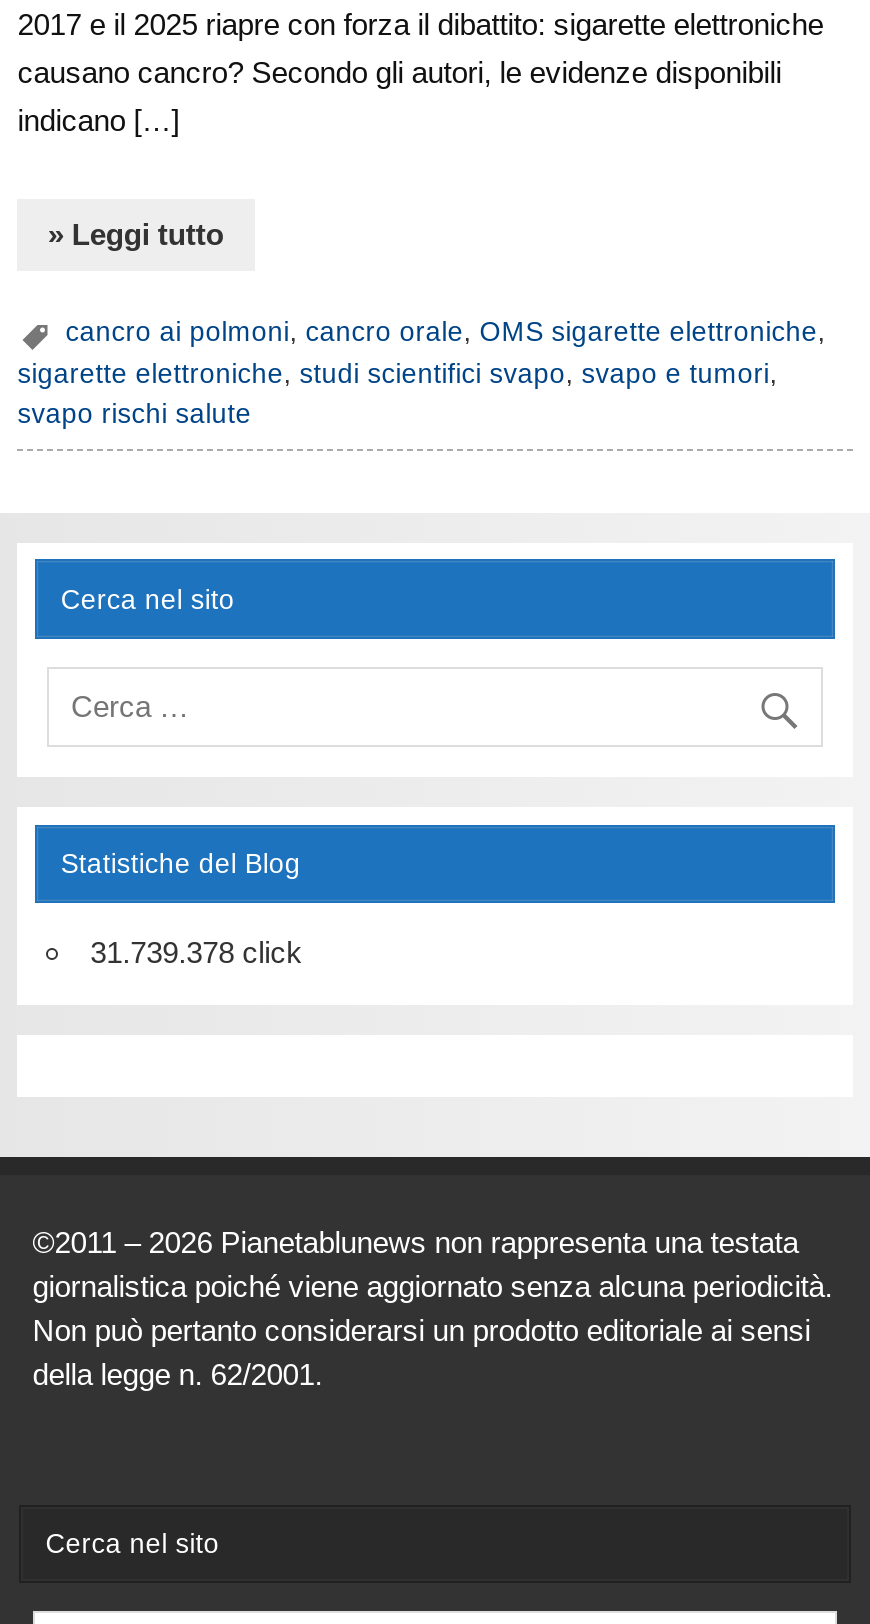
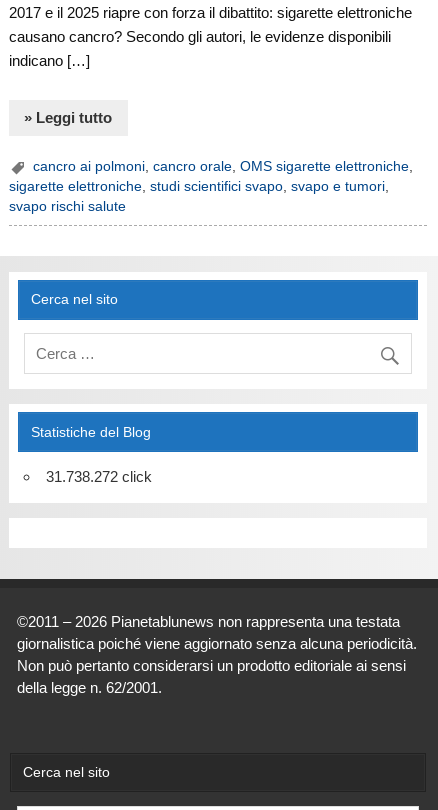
[90,935,302,969] 31.739.378 click -> [46,468,152,485] 31.738.272 click

